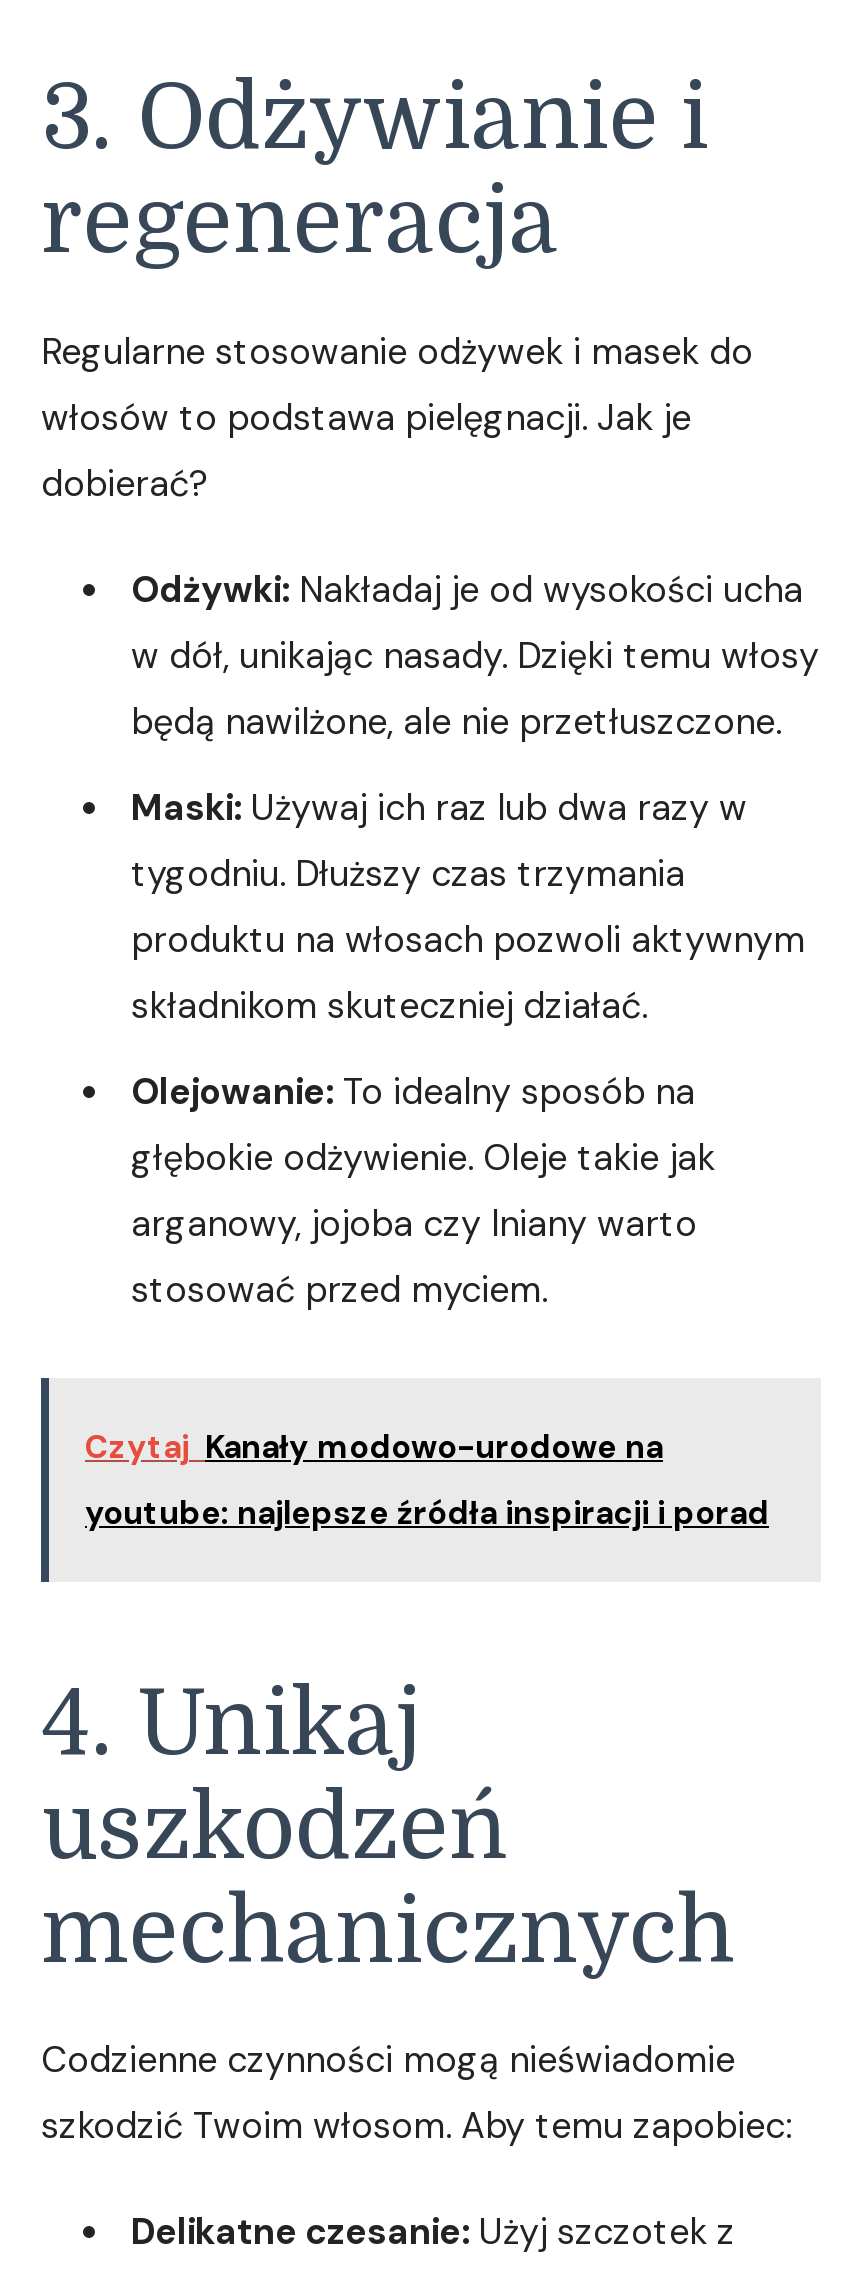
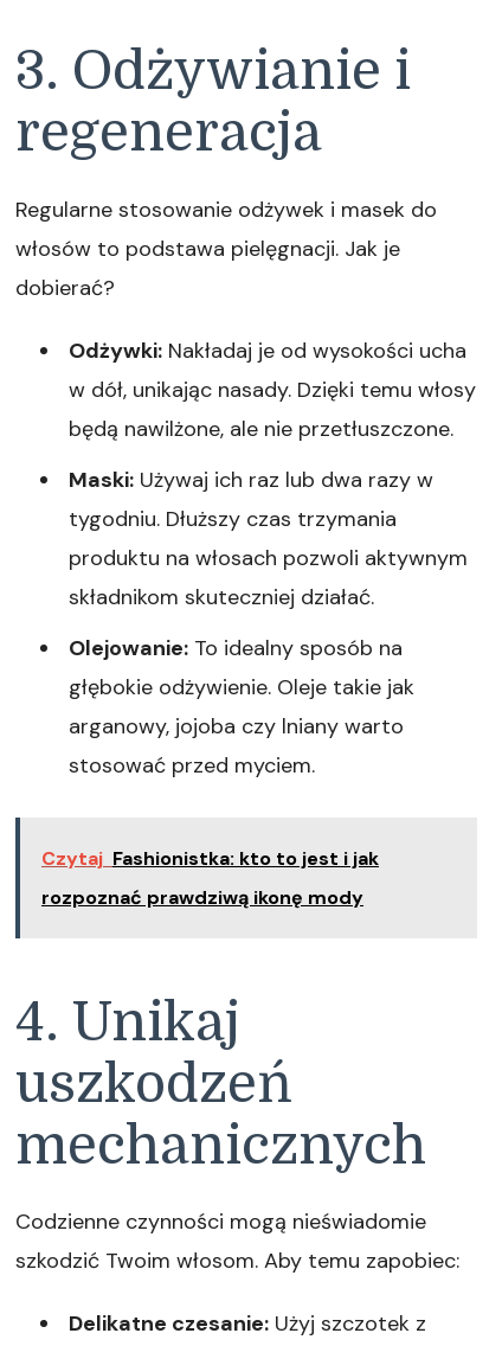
[85,1426,663,1468] Czytaj Kanały modowo-urodowe na -> [41,846,379,871] Czytaj Fashionistka: kto to jest i jak
[85,1492,769,1534] youtube: najlepsze źródła inspiracji i porad -> [41,885,363,910] rozpoznać prawdziwą ikonę mody

